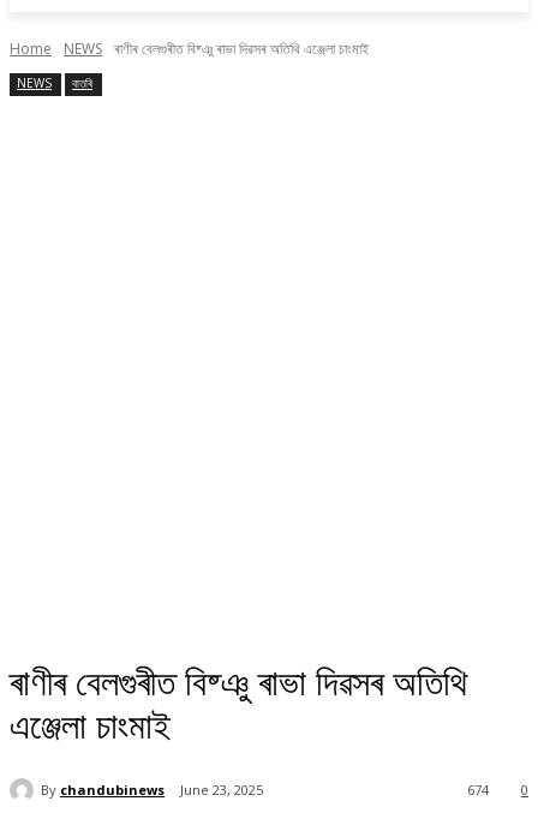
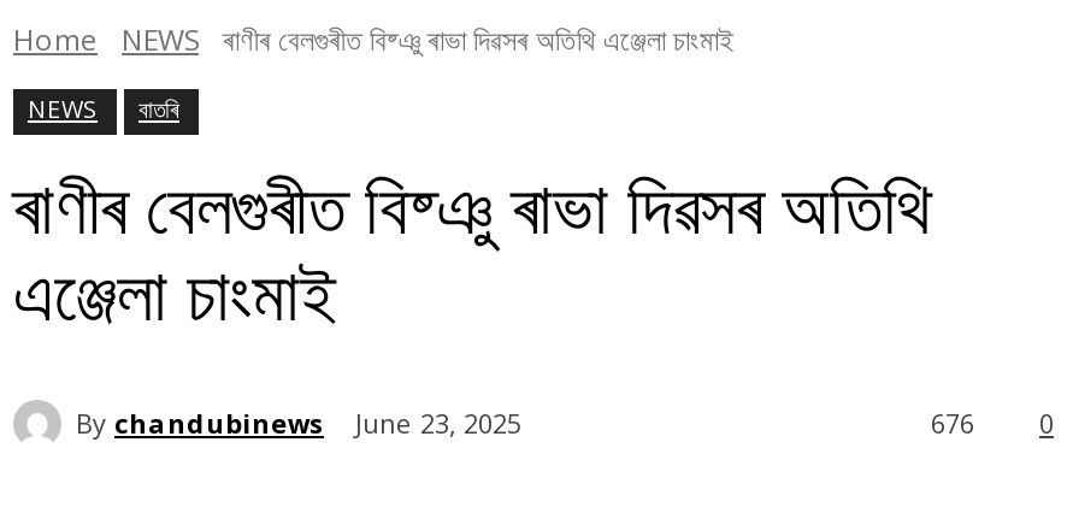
[467,781,528,799] 674 0 -> [931,405,1054,441] 676 0

